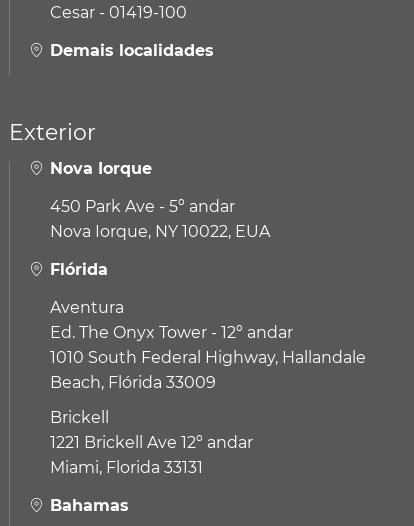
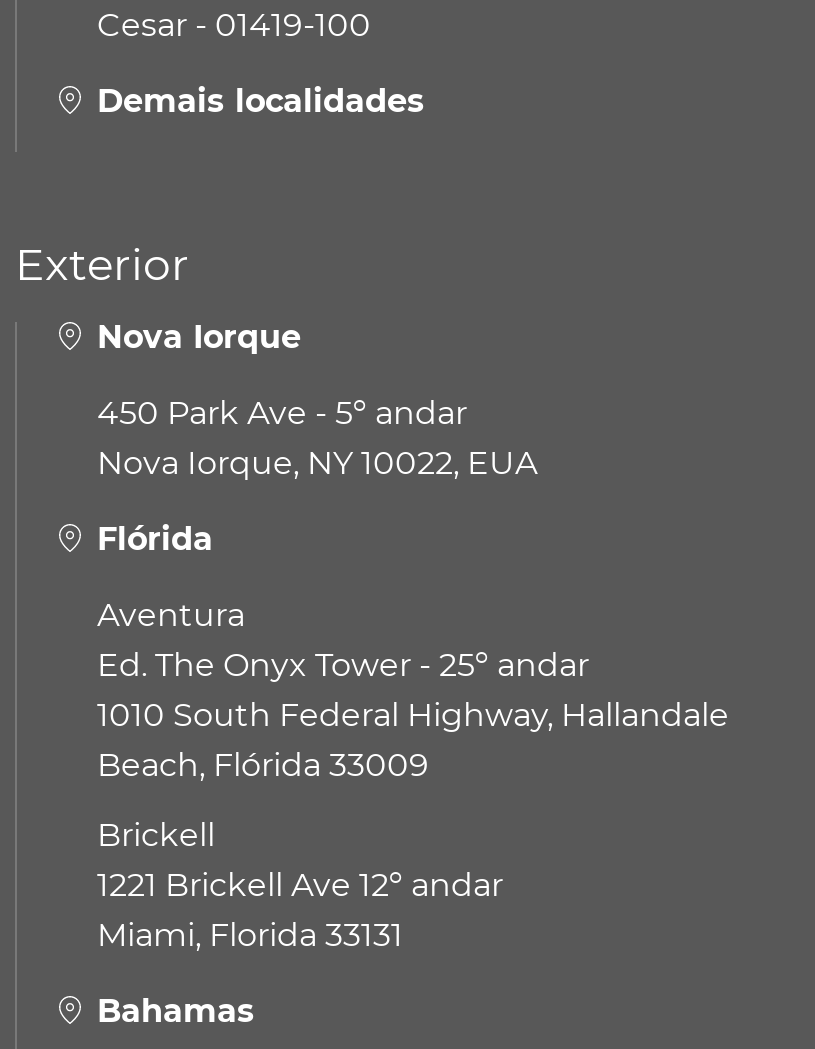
[50,323,293,342] Ed. The Onyx Tower - 12º andar -> [97,646,589,684] Ed. The Onyx Tower - 25º andar

